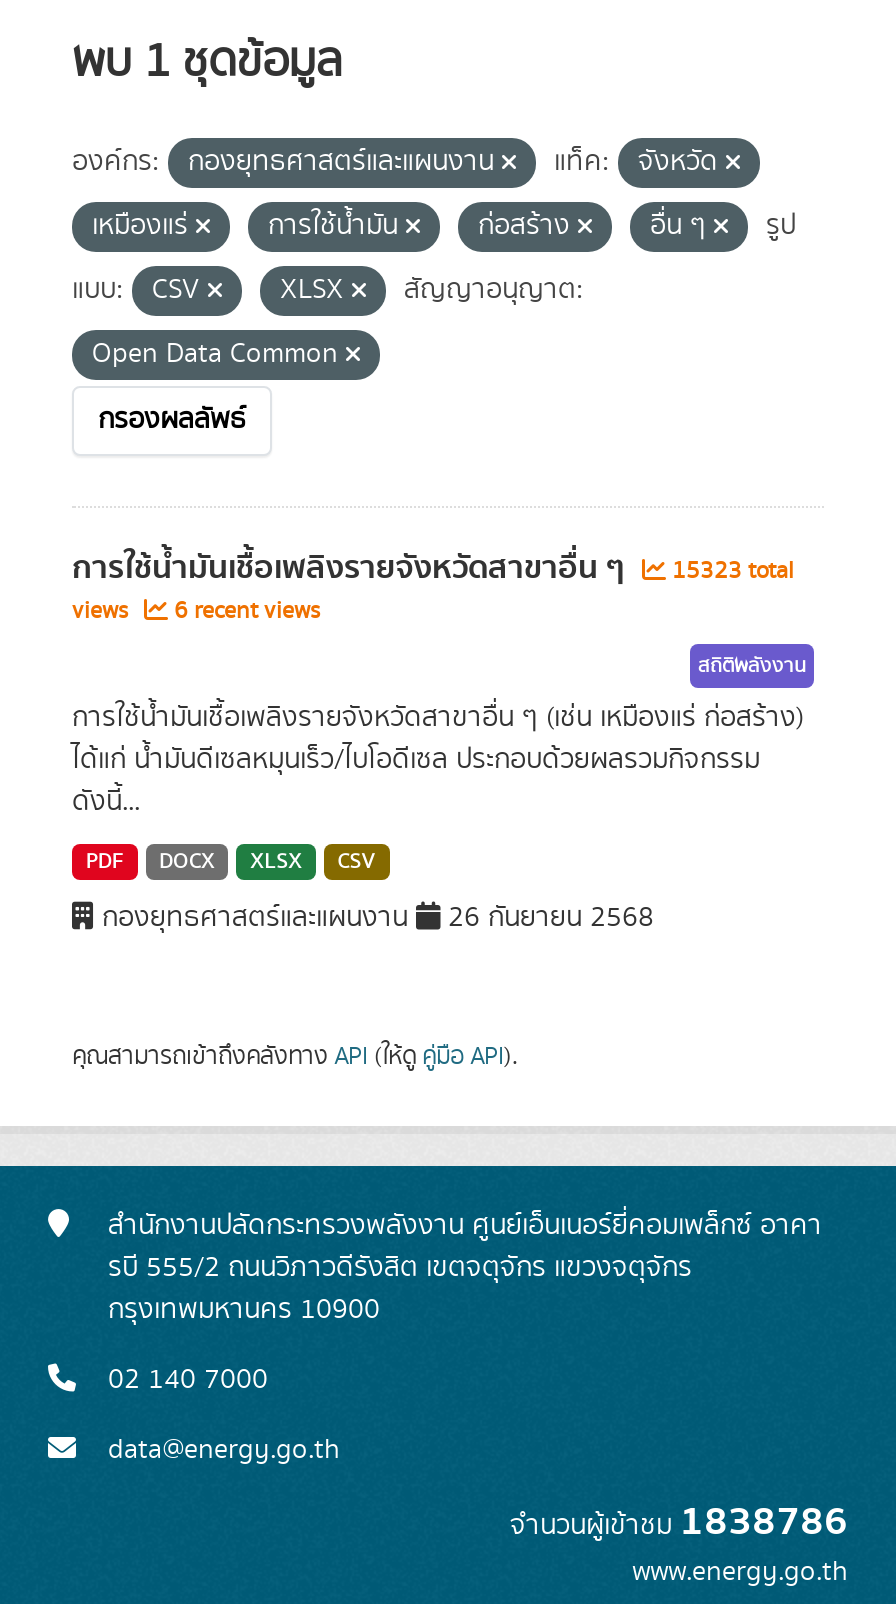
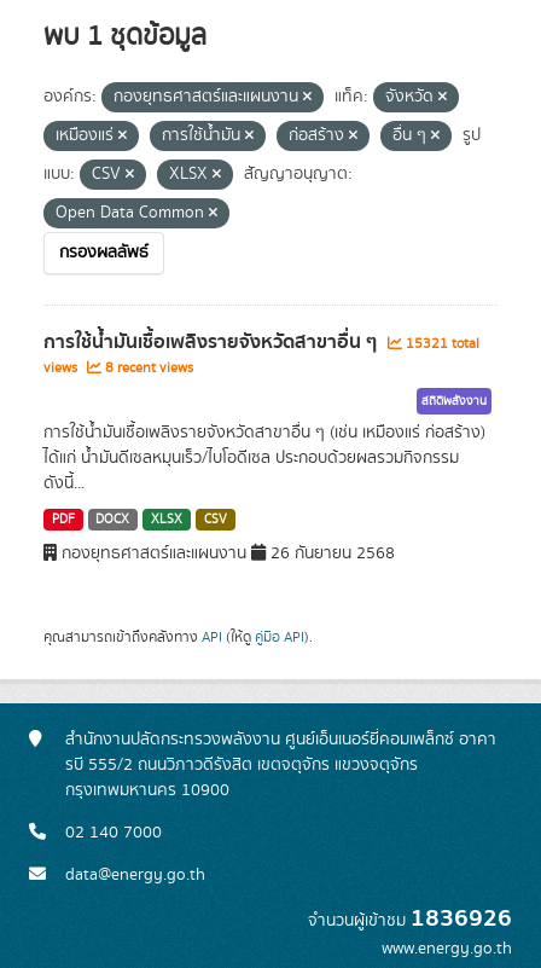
[72,542,794,594] การใช้น้ำมันเชื้อเพลิงรายจังหวัดสาขาอื่น ๆ 15323 total -> [43,326,479,358] การใช้น้ำมันเชื้อเพลิงรายจังหวัดสาขาอื่น ๆ 15321 total
[72,594,320,628] views 6 recent views -> [43,358,193,378] views 8 recent views
[510,1490,848,1554] จำนวนผู้เข้าชม1838786 -> [308,899,512,938] จำนวนผู้เข้าชม1836926

